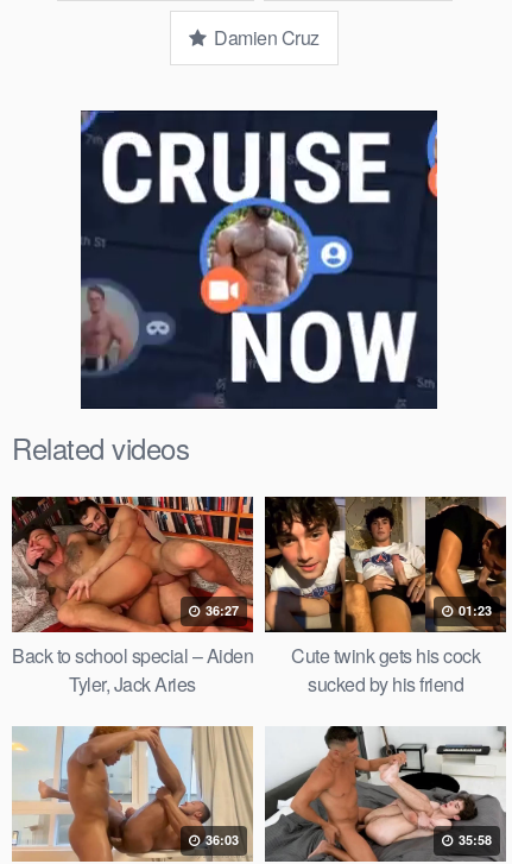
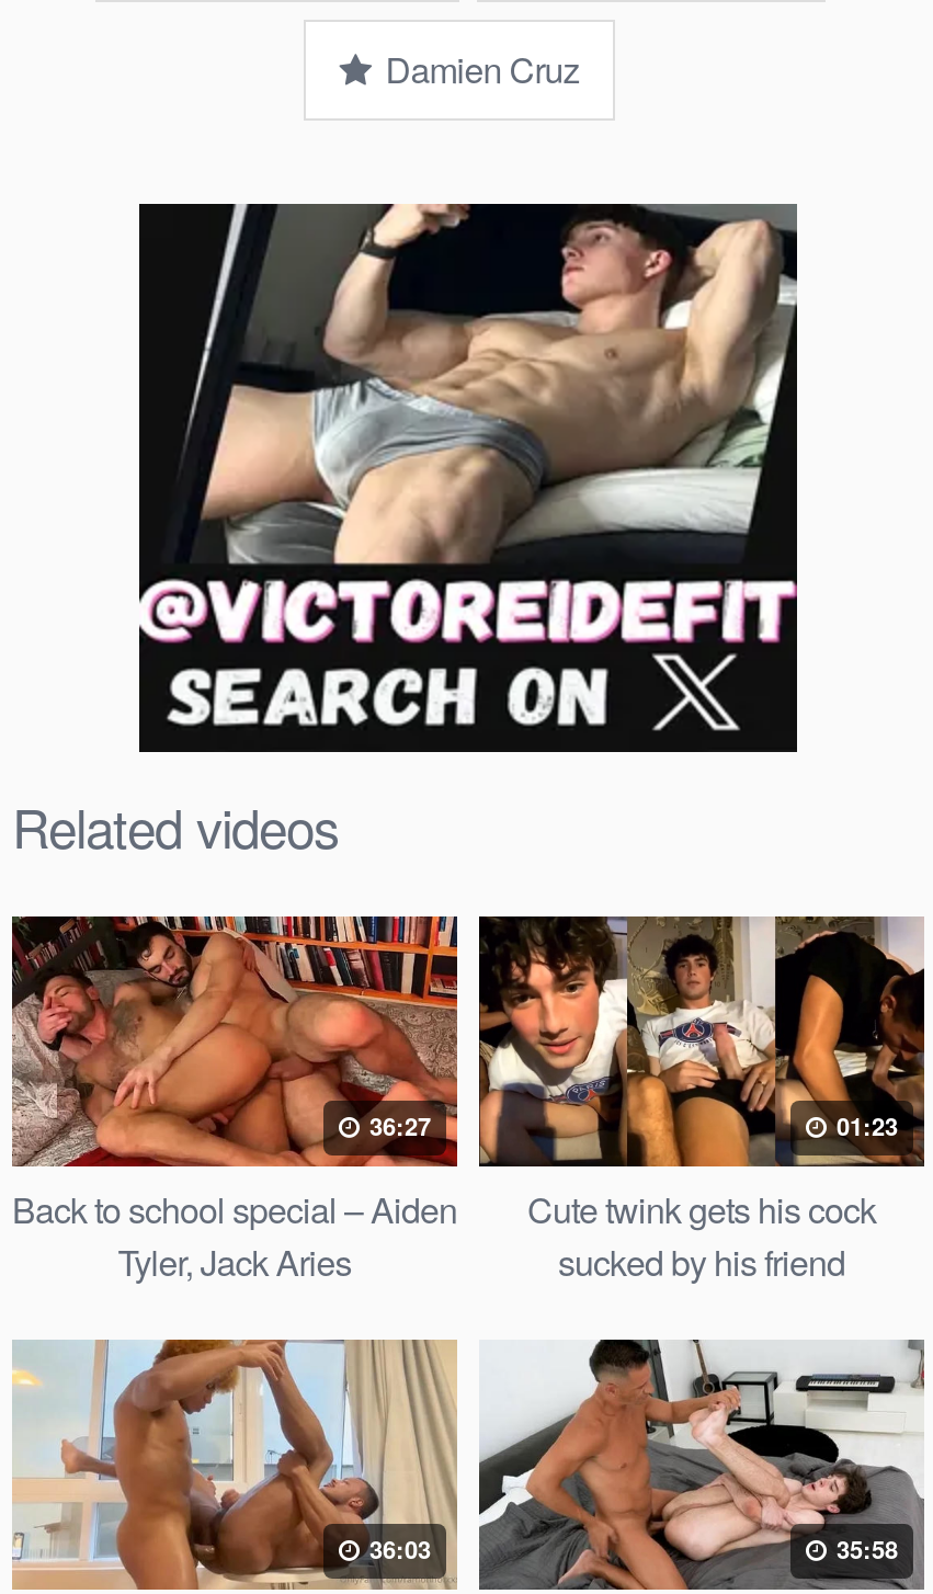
[80,109,438,409] [image] -> [137,202,799,750] [image]

